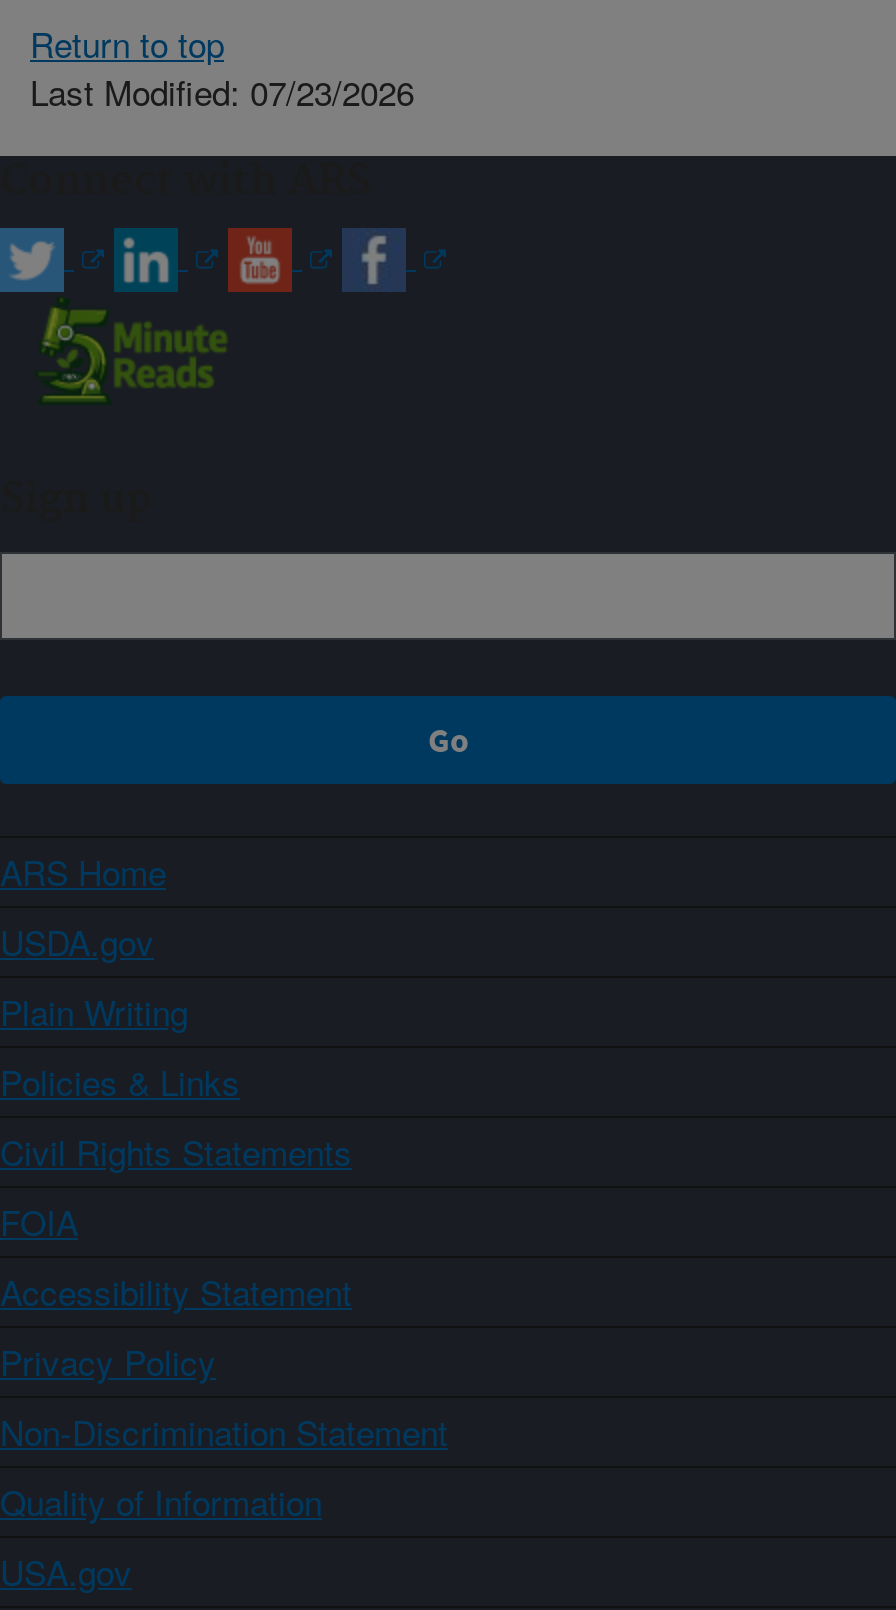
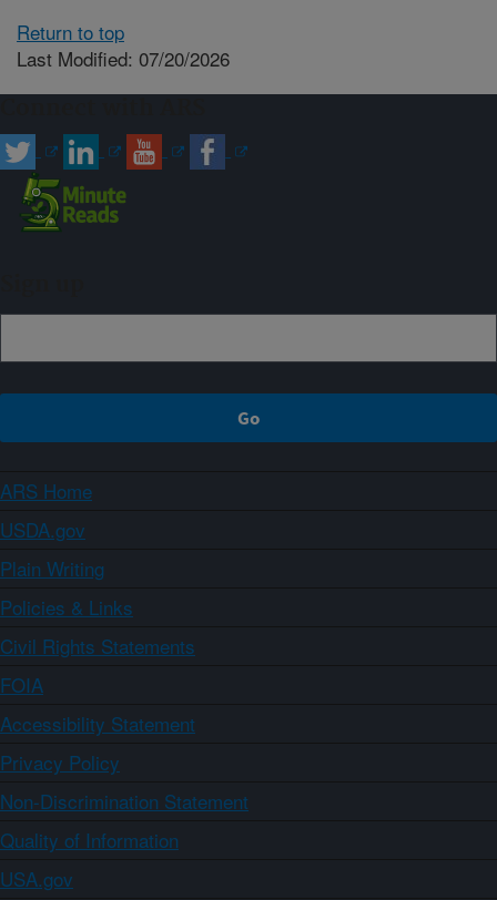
[30,65,414,115] Last Modified: 07/23/2026 -> [17,44,230,71] Last Modified: 07/20/2026

